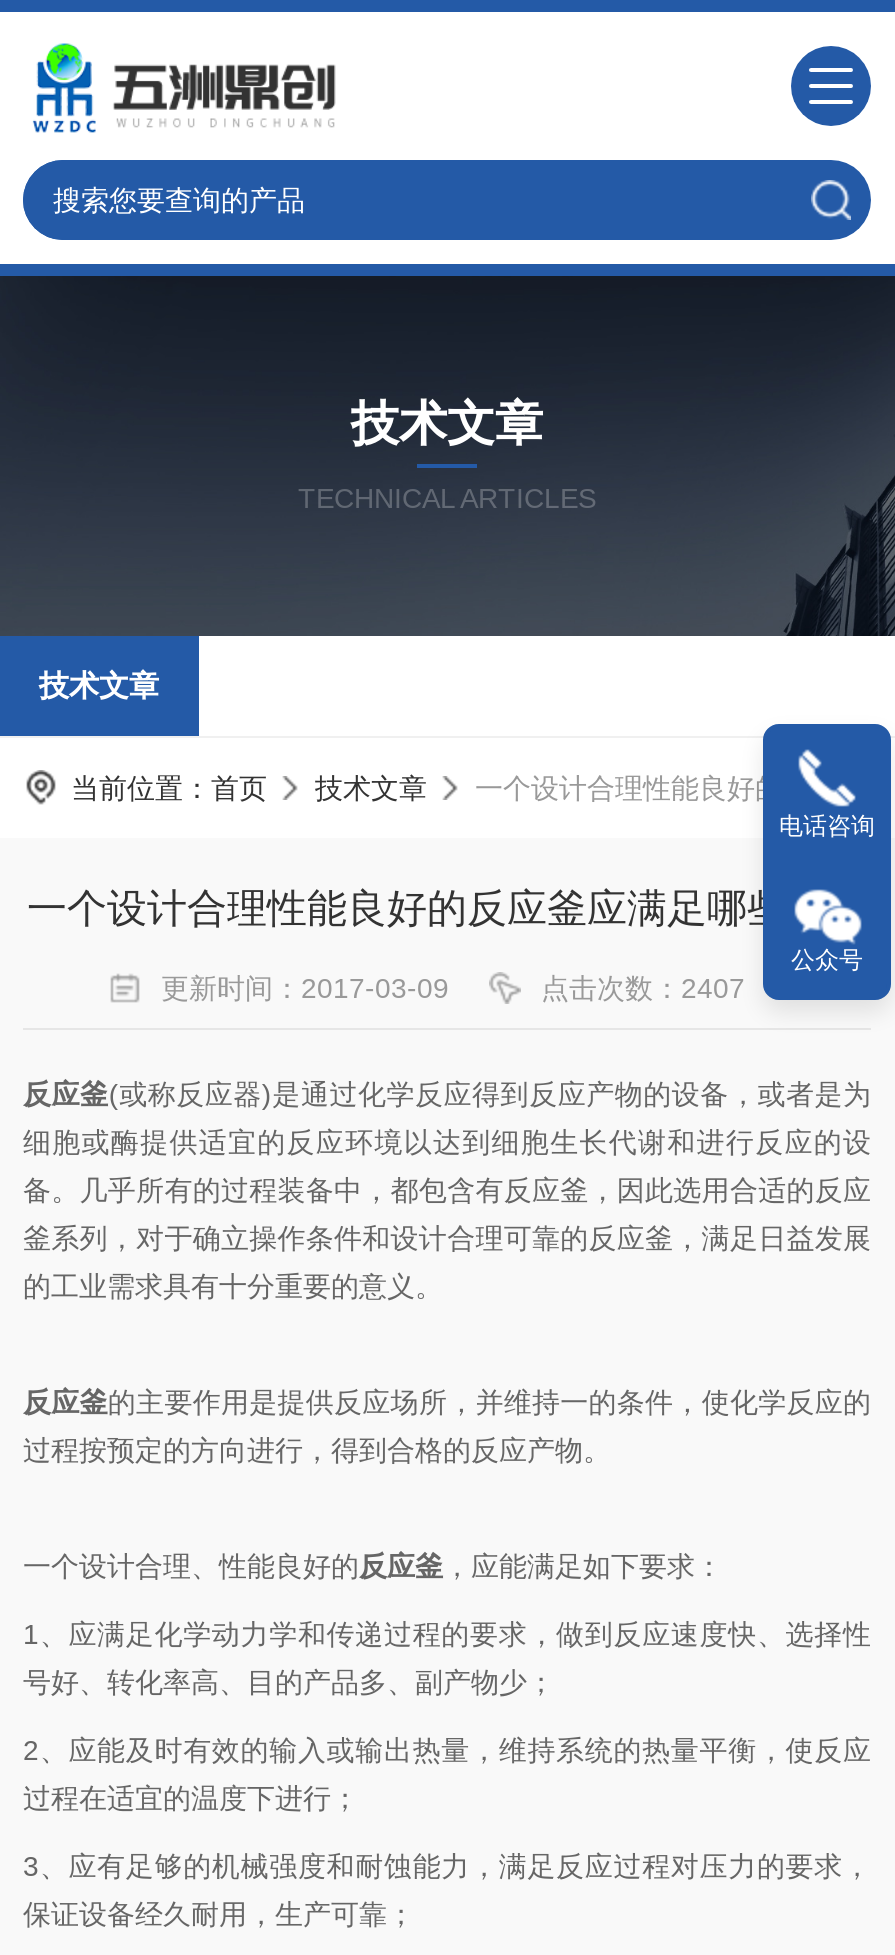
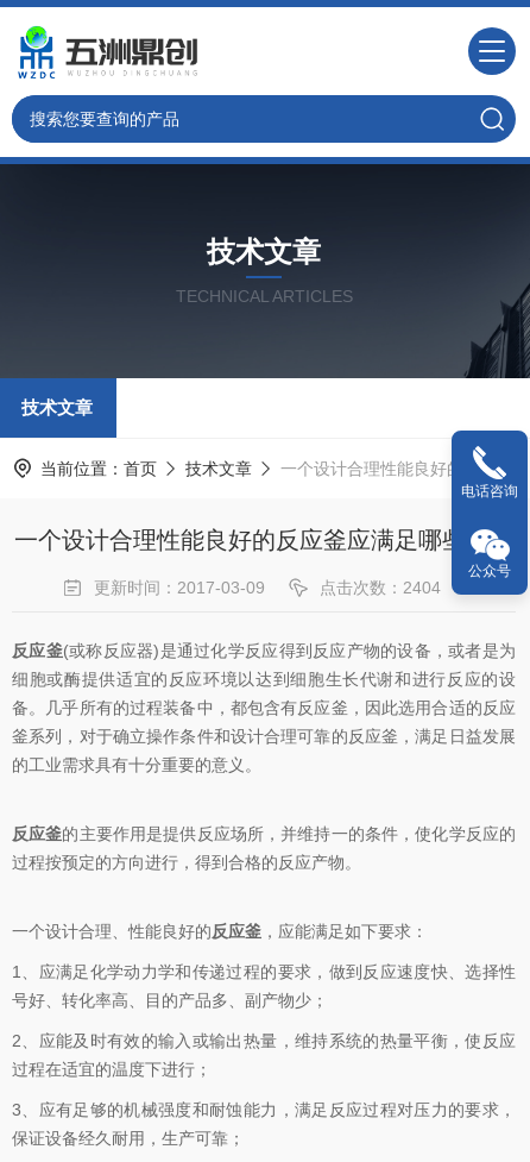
[541,972,745,1004] 点击次数：2407 -> [320,578,441,597] 点击次数：2404

